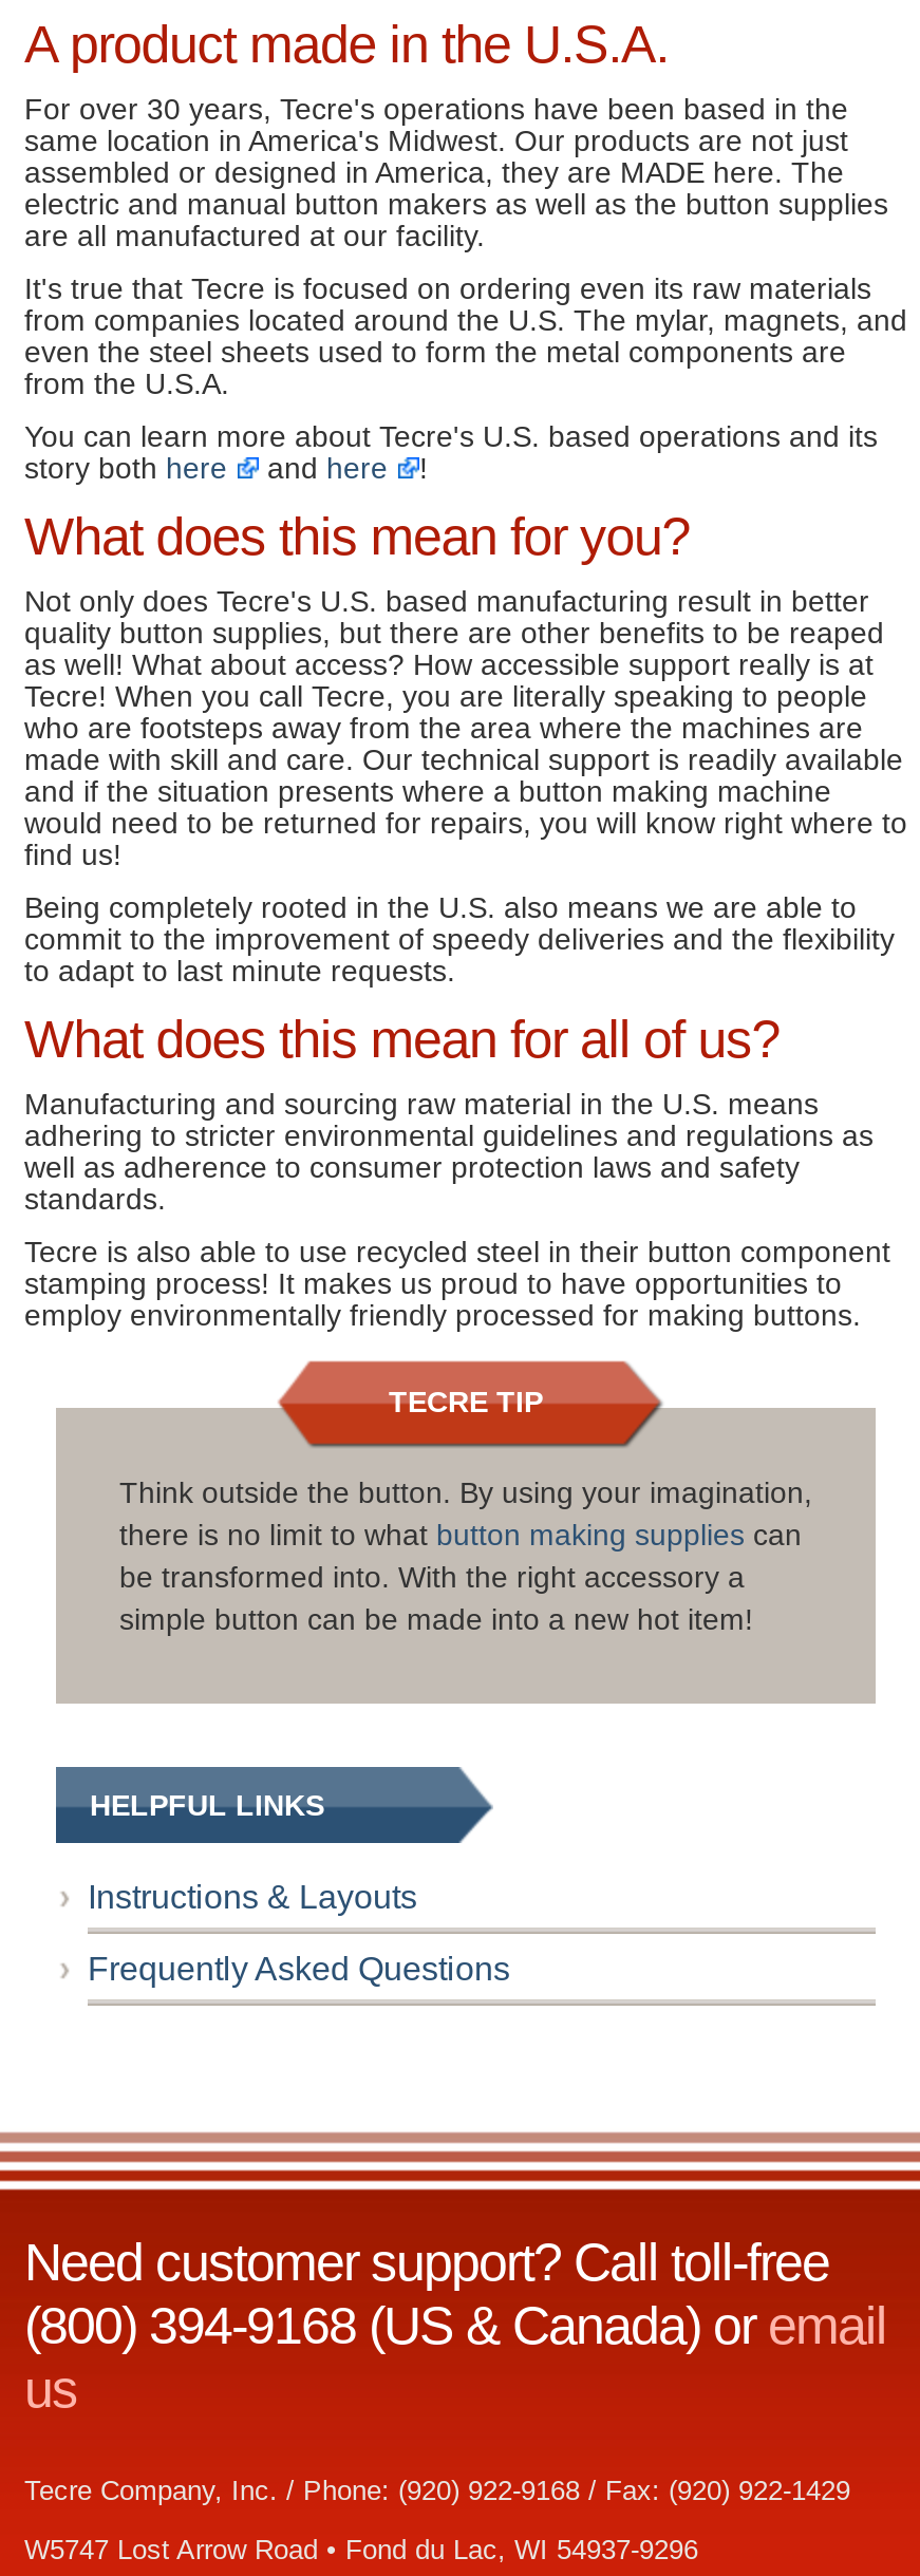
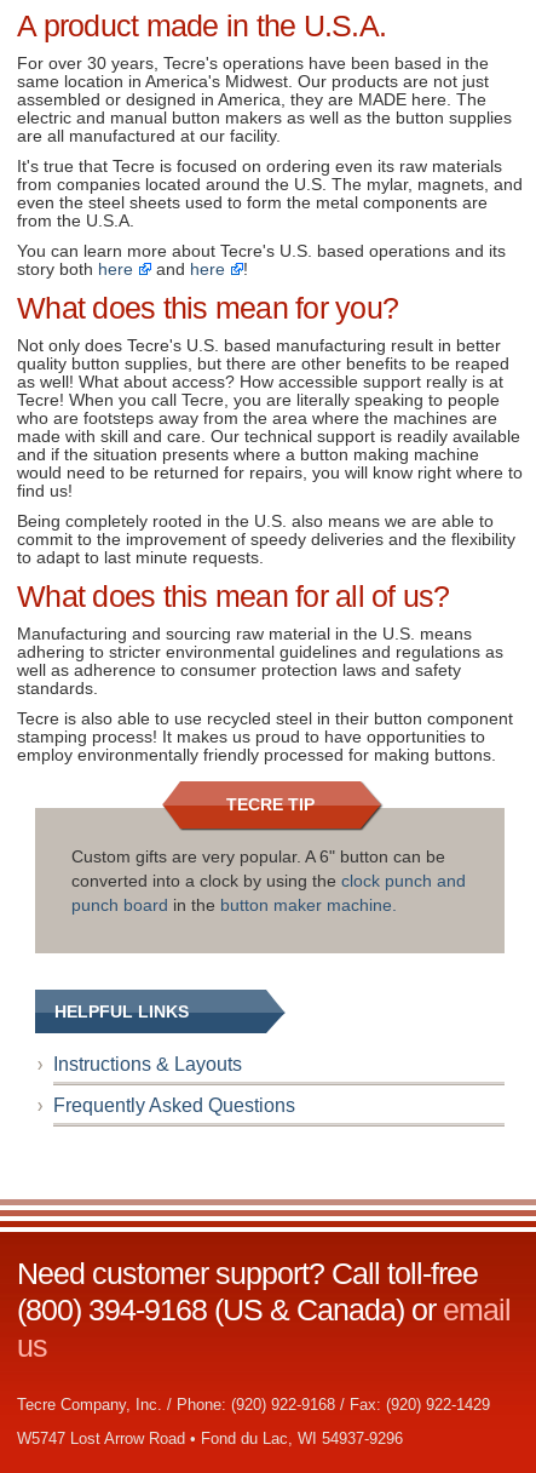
[119,1475,812,1635] Think outside the button. By using your imagination, | there is no limit to what button making supplies can | be transformed into. With the right accessory a | simple button can be made into a new hot item! -> [71,846,466,914] Custom gifts are very popular. A 6" button can be | converted into a clock by using the clock punch and | punch board in the button maker machine.

